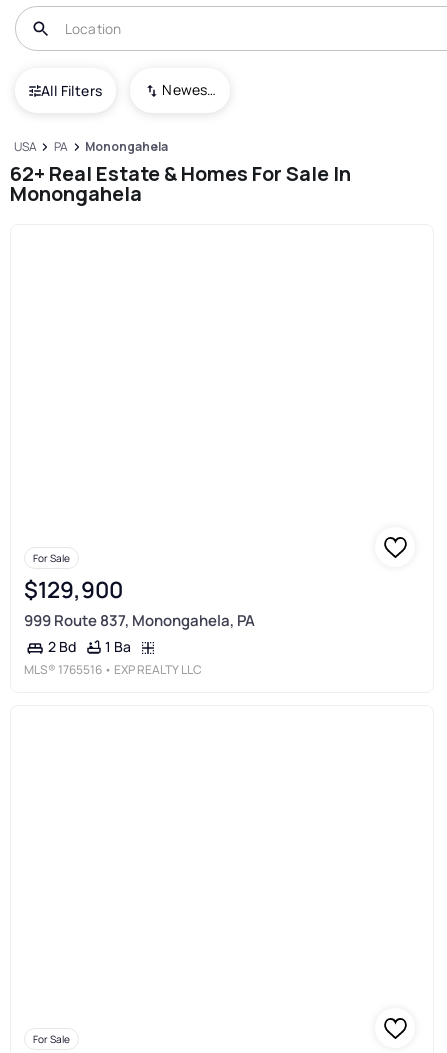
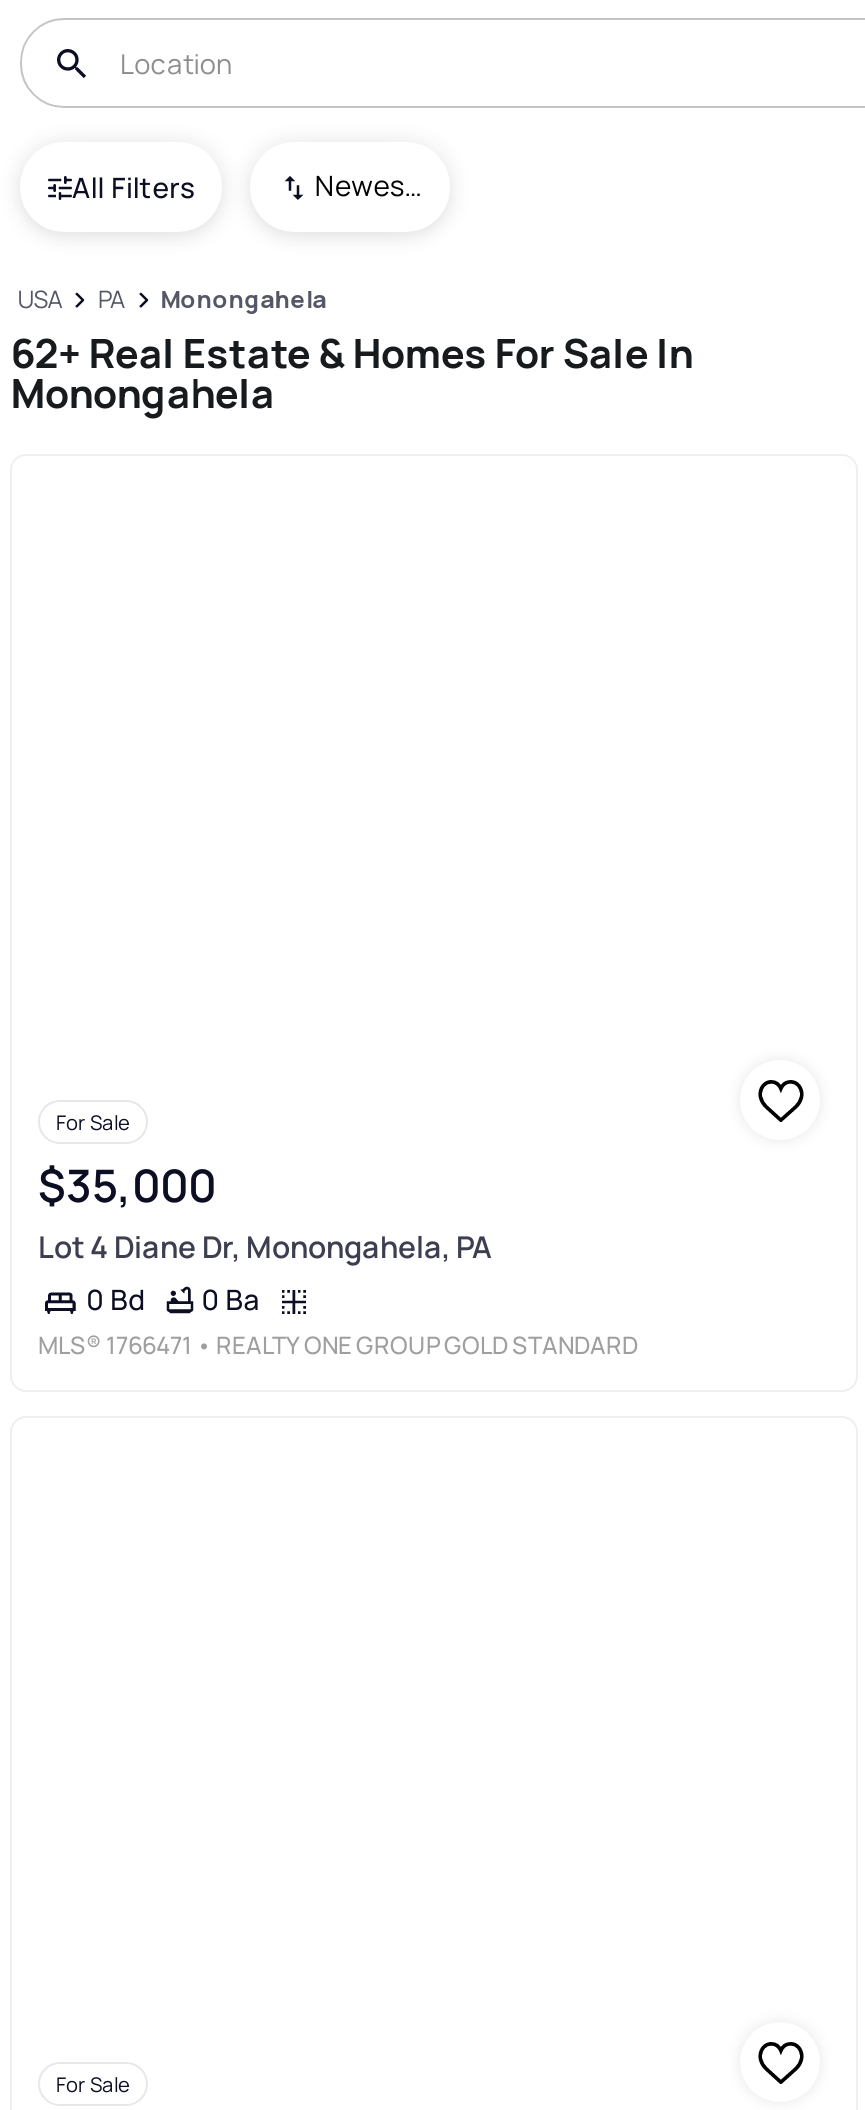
[24,574,255,678] $129,900 | 999 Route 837, Monongahela, PA | 2 Bd | 1 Ba | MLS® 1765516 • EXP REALTY LLC -> [38,1155,638,1362] $35,000 | Lot 4 Diane Dr, Monongahela, PA | 0 Bd | 0 Ba | MLS® 1766471 • REALTY ONE GROUP GOLD STANDARD

